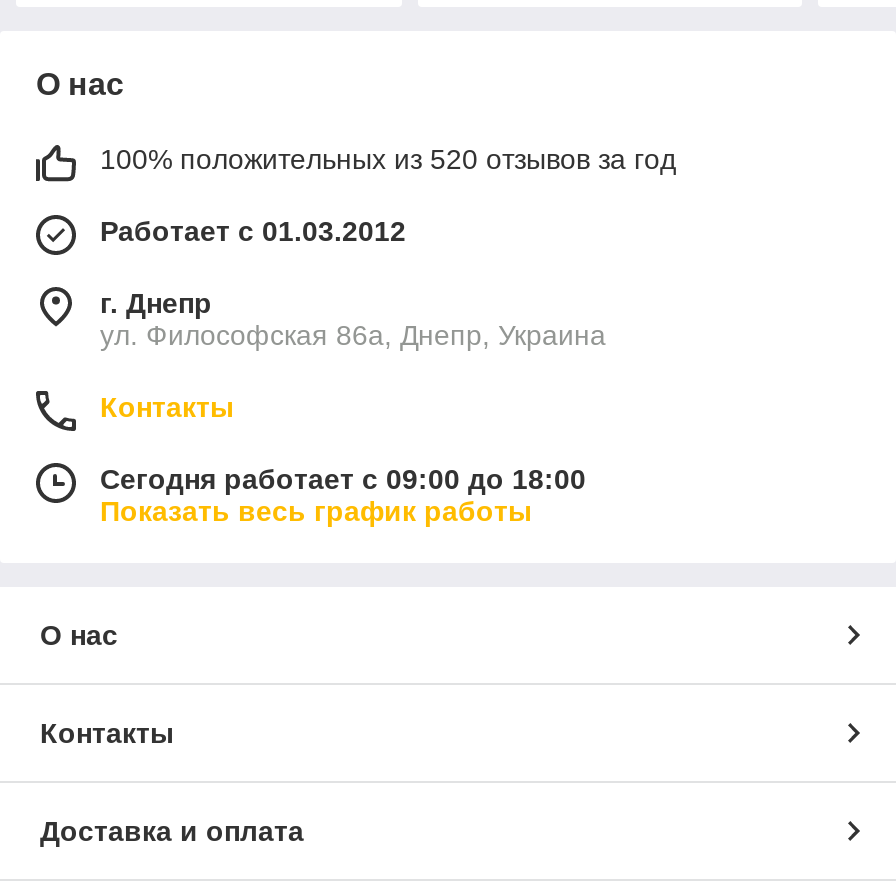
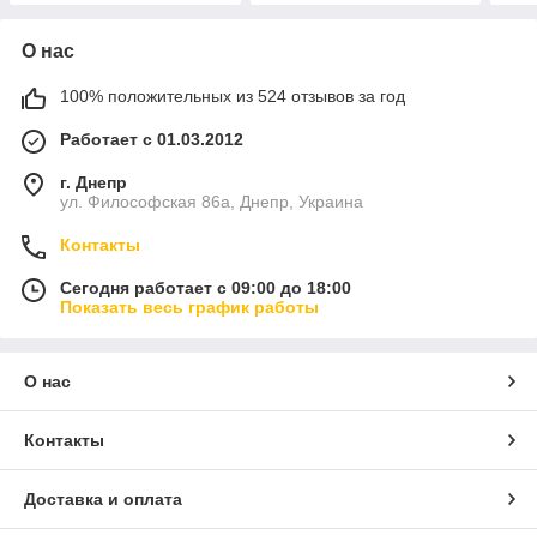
[100,143,676,175] 100% положительных из 520 отзывов за год -> [60,86,405,105] 100% положительных из 524 отзывов за год

